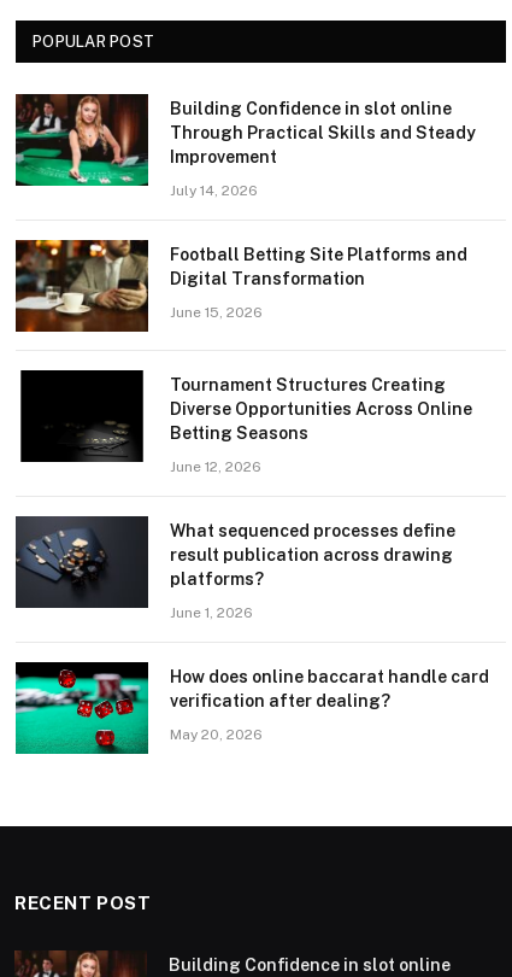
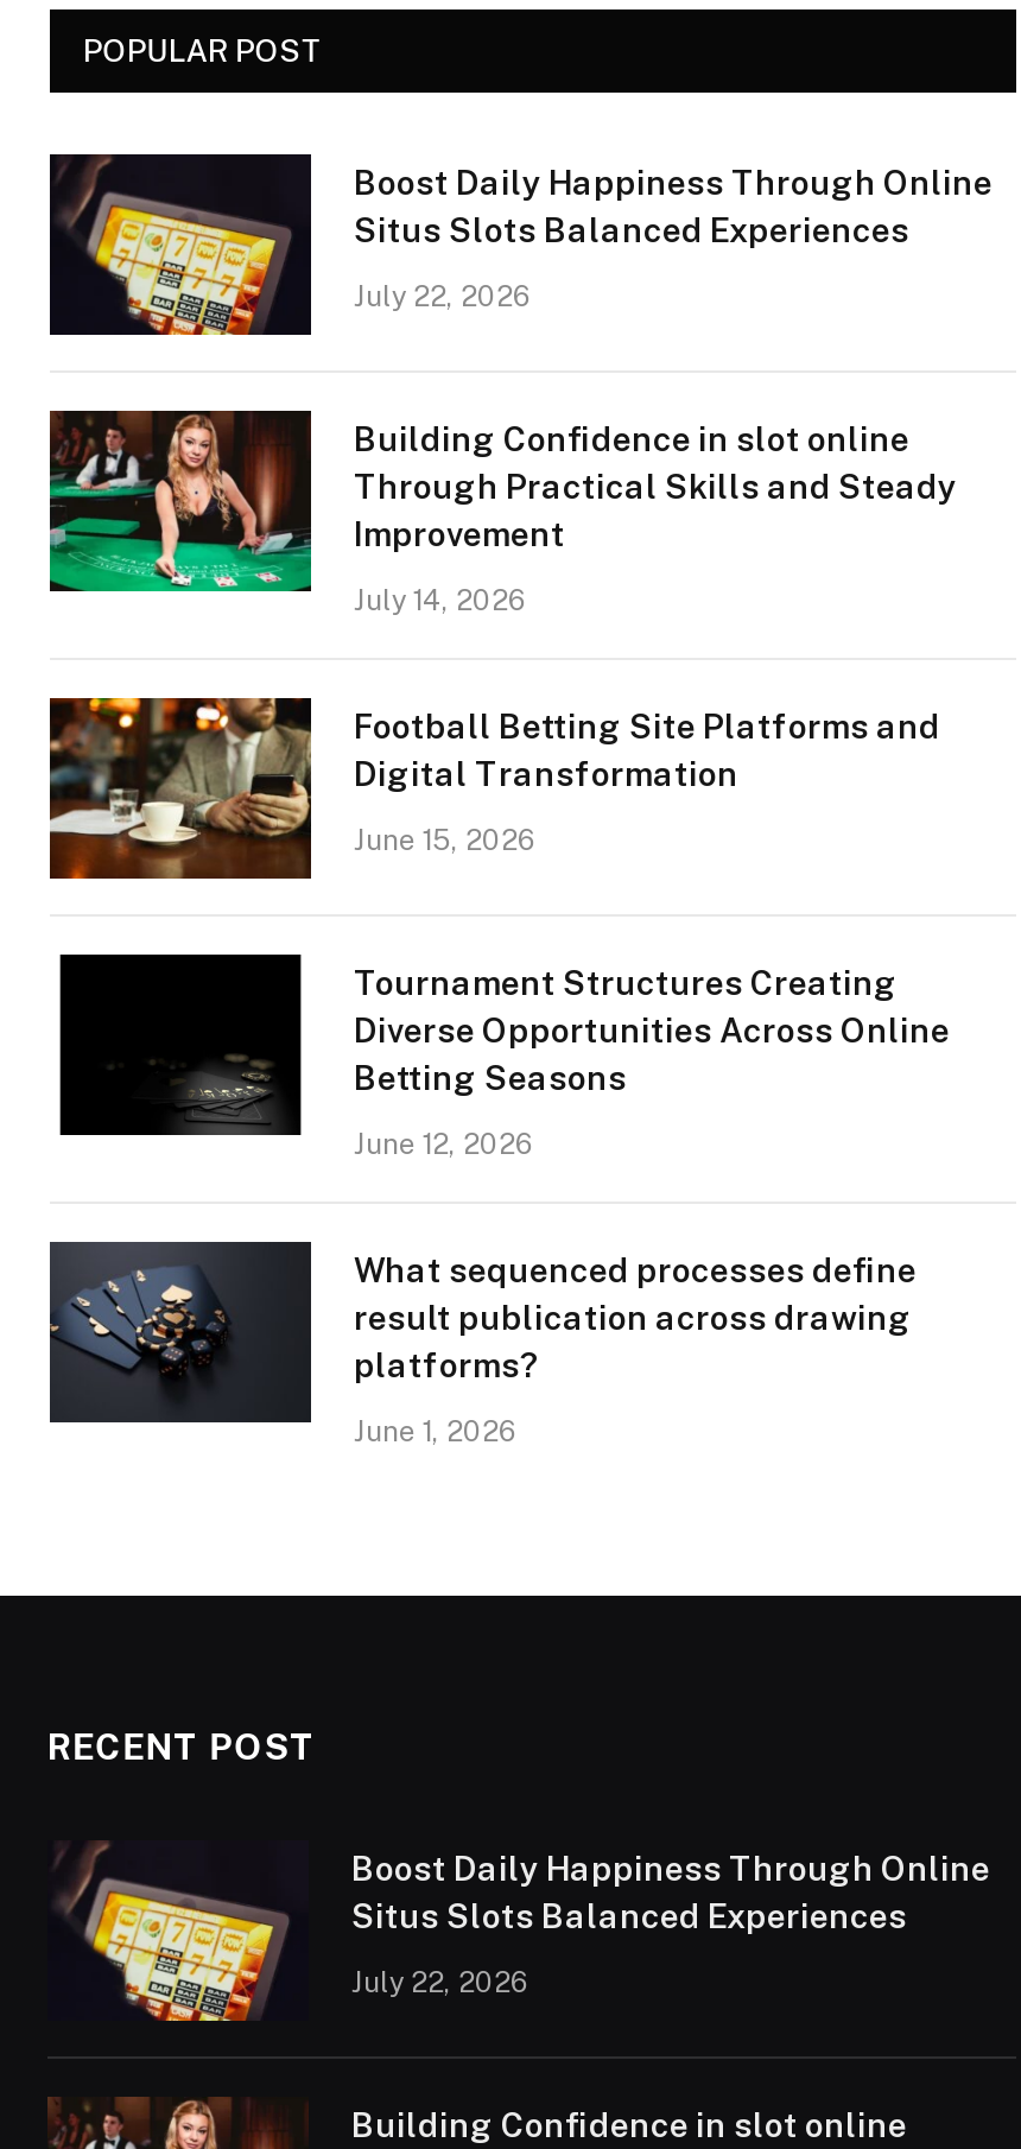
none -> [47,154,993,337] [image] | Boost Daily Happiness Through Online | Situs Slots Balanced Experiences | July 22, 2026
[14,661,489,755] [image] | How does online baccarat handle card | verification after dealing? | May 20, 2026 -> none
none -> [50,1843,990,2023] [image] | Boost Daily Happiness Through Online | Situs Slots Balanced Experiences | July 22, 2026

